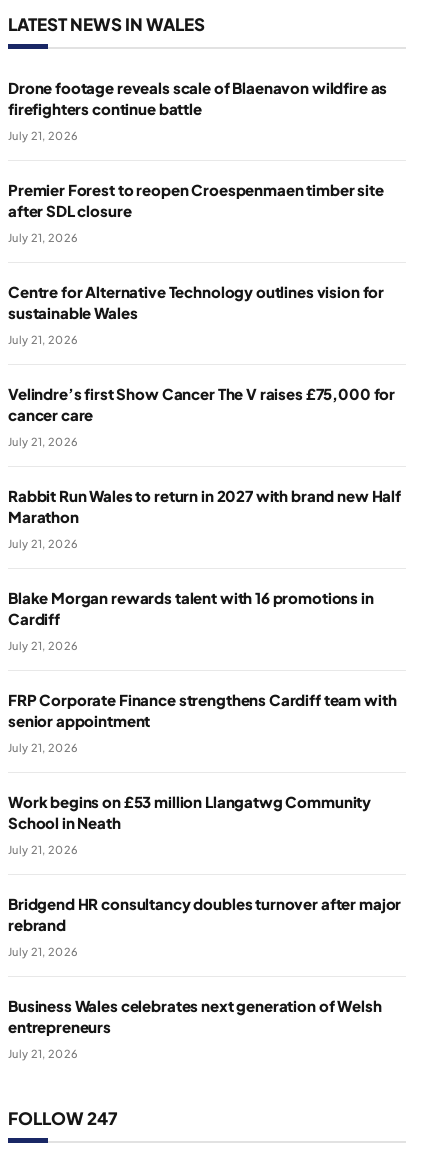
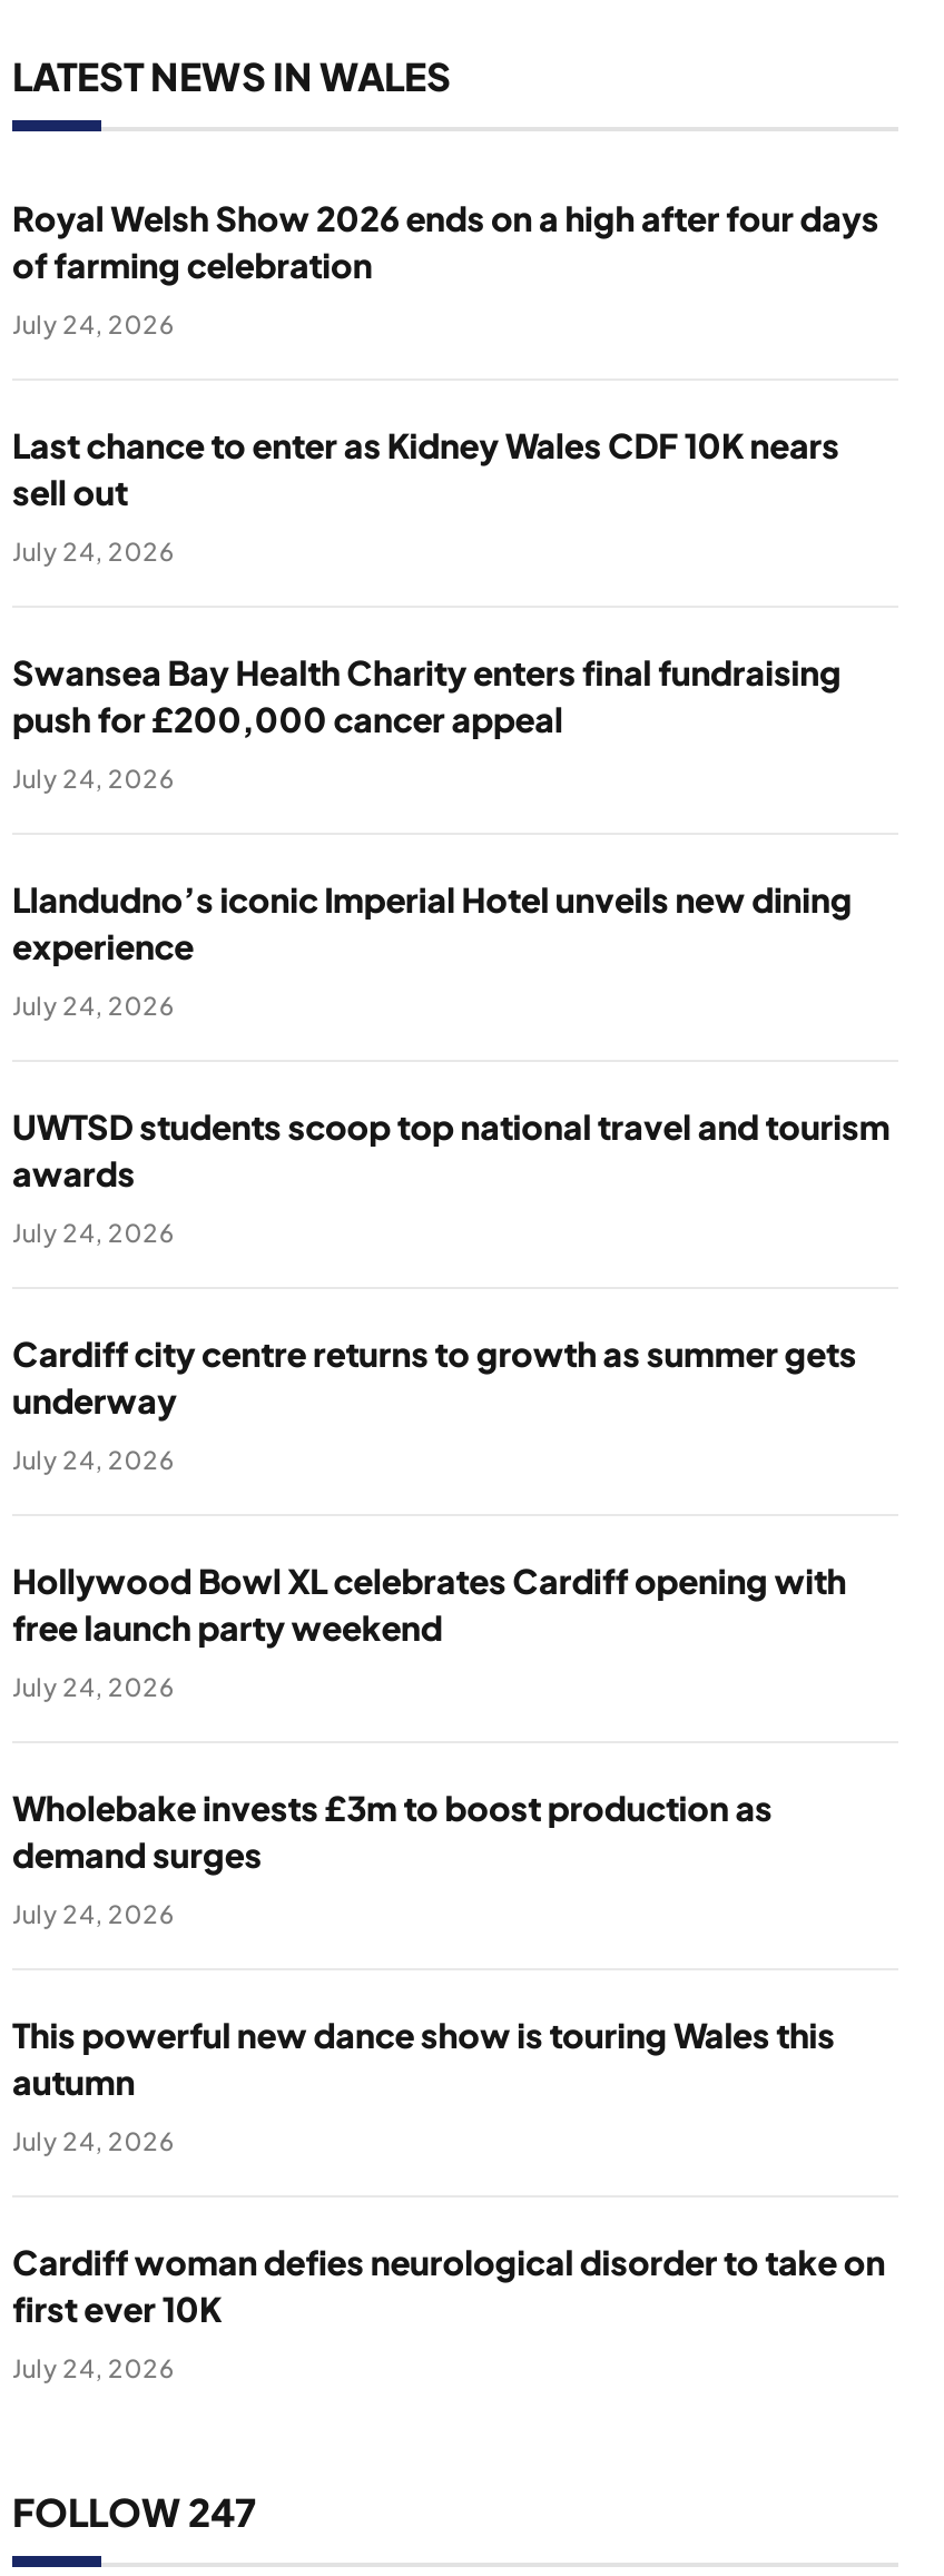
[8,78,387,118] Drone footage reveals scale of Blaenavon wildfire as | firefighters continue battle -> [12,197,879,286] Royal Welsh Show 2026 ends on a high after four days | of farming celebration
[8,129,78,142] July 21, 2026 -> [12,310,175,339] July 24, 2026
[8,180,384,220] Premier Forest to reopen Croespenmaen timber site | after SDL closure -> [12,424,839,513] Last chance to enter as Kidney Wales CDF 10K nears | sell out
[8,231,78,244] July 21, 2026 -> [12,537,175,566] July 24, 2026
[8,282,384,322] Centre for Alternative Technology outlines vision for | sustainable Wales -> [12,651,841,740] Swansea Bay Health Charity enters final fundraising | push for £200,000 cancer appeal
[8,333,78,346] July 21, 2026 -> [12,765,175,794] July 24, 2026
[8,384,395,424] Velindre’s first Show Cancer The V raises £75,000 for | cancer care -> [12,878,852,967] Llandudno’s iconic Imperial Hotel unveils new dining | experience
[8,435,78,448] July 21, 2026 -> [12,992,175,1021] July 24, 2026
[8,486,401,526] Rabbit Run Wales to return in 2027 with brand new Half | Marathon -> [12,1105,890,1194] UWTSD students scoop top national travel and tourism | awards
[8,537,78,550] July 21, 2026 -> [12,1219,175,1248] July 24, 2026
[8,588,374,628] Blake Morgan rewards talent with 16 promotions in | Cardiff -> [12,1332,857,1421] Cardiff city centre returns to growth as summer gets | underway
[8,639,78,652] July 21, 2026 -> [12,1446,175,1475] July 24, 2026
[8,690,396,730] FRP Corporate Finance strengthens Cardiff team with | senior appointment -> [12,1559,846,1648] Hollywood Bowl XL celebrates Cardiff opening with | free launch party weekend
[8,741,78,754] July 21, 2026 -> [12,1673,175,1702] July 24, 2026
[8,792,371,832] Work begins on £53 million Llangatwg Community | School in Neath -> [12,1787,772,1876] Wholebake invests £3m to boost production as | demand surges
[8,843,78,856] July 21, 2026 -> [12,1900,175,1929] July 24, 2026
[8,894,401,934] Bridgend HR consultancy doubles turnover after major | rebrand -> [12,2014,835,2103] This powerful new dance show is touring Wales this | autumn
[8,945,78,958] July 21, 2026 -> [12,2127,175,2156] July 24, 2026
[8,996,381,1036] Business Wales celebrates next generation of Welsh | entrepreneurs -> [12,2241,885,2330] Cardiff woman defies neurological disorder to take on | first ever 10K
[8,1047,78,1060] July 21, 2026 -> [12,2354,175,2383] July 24, 2026

